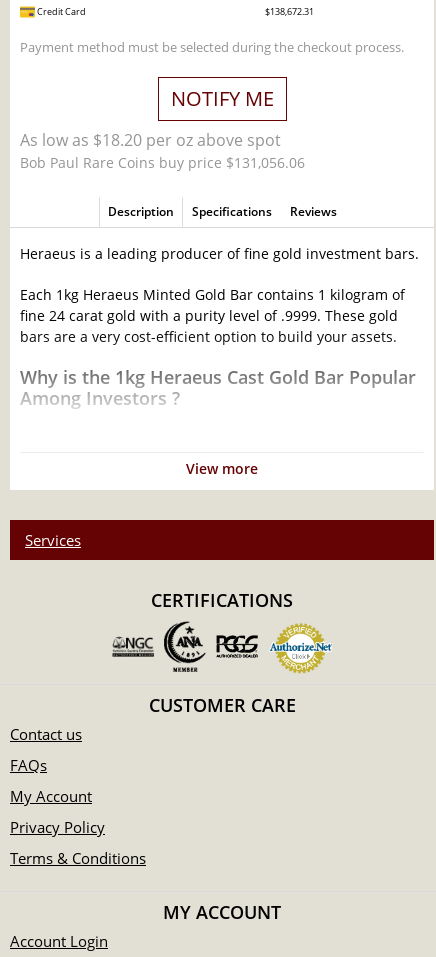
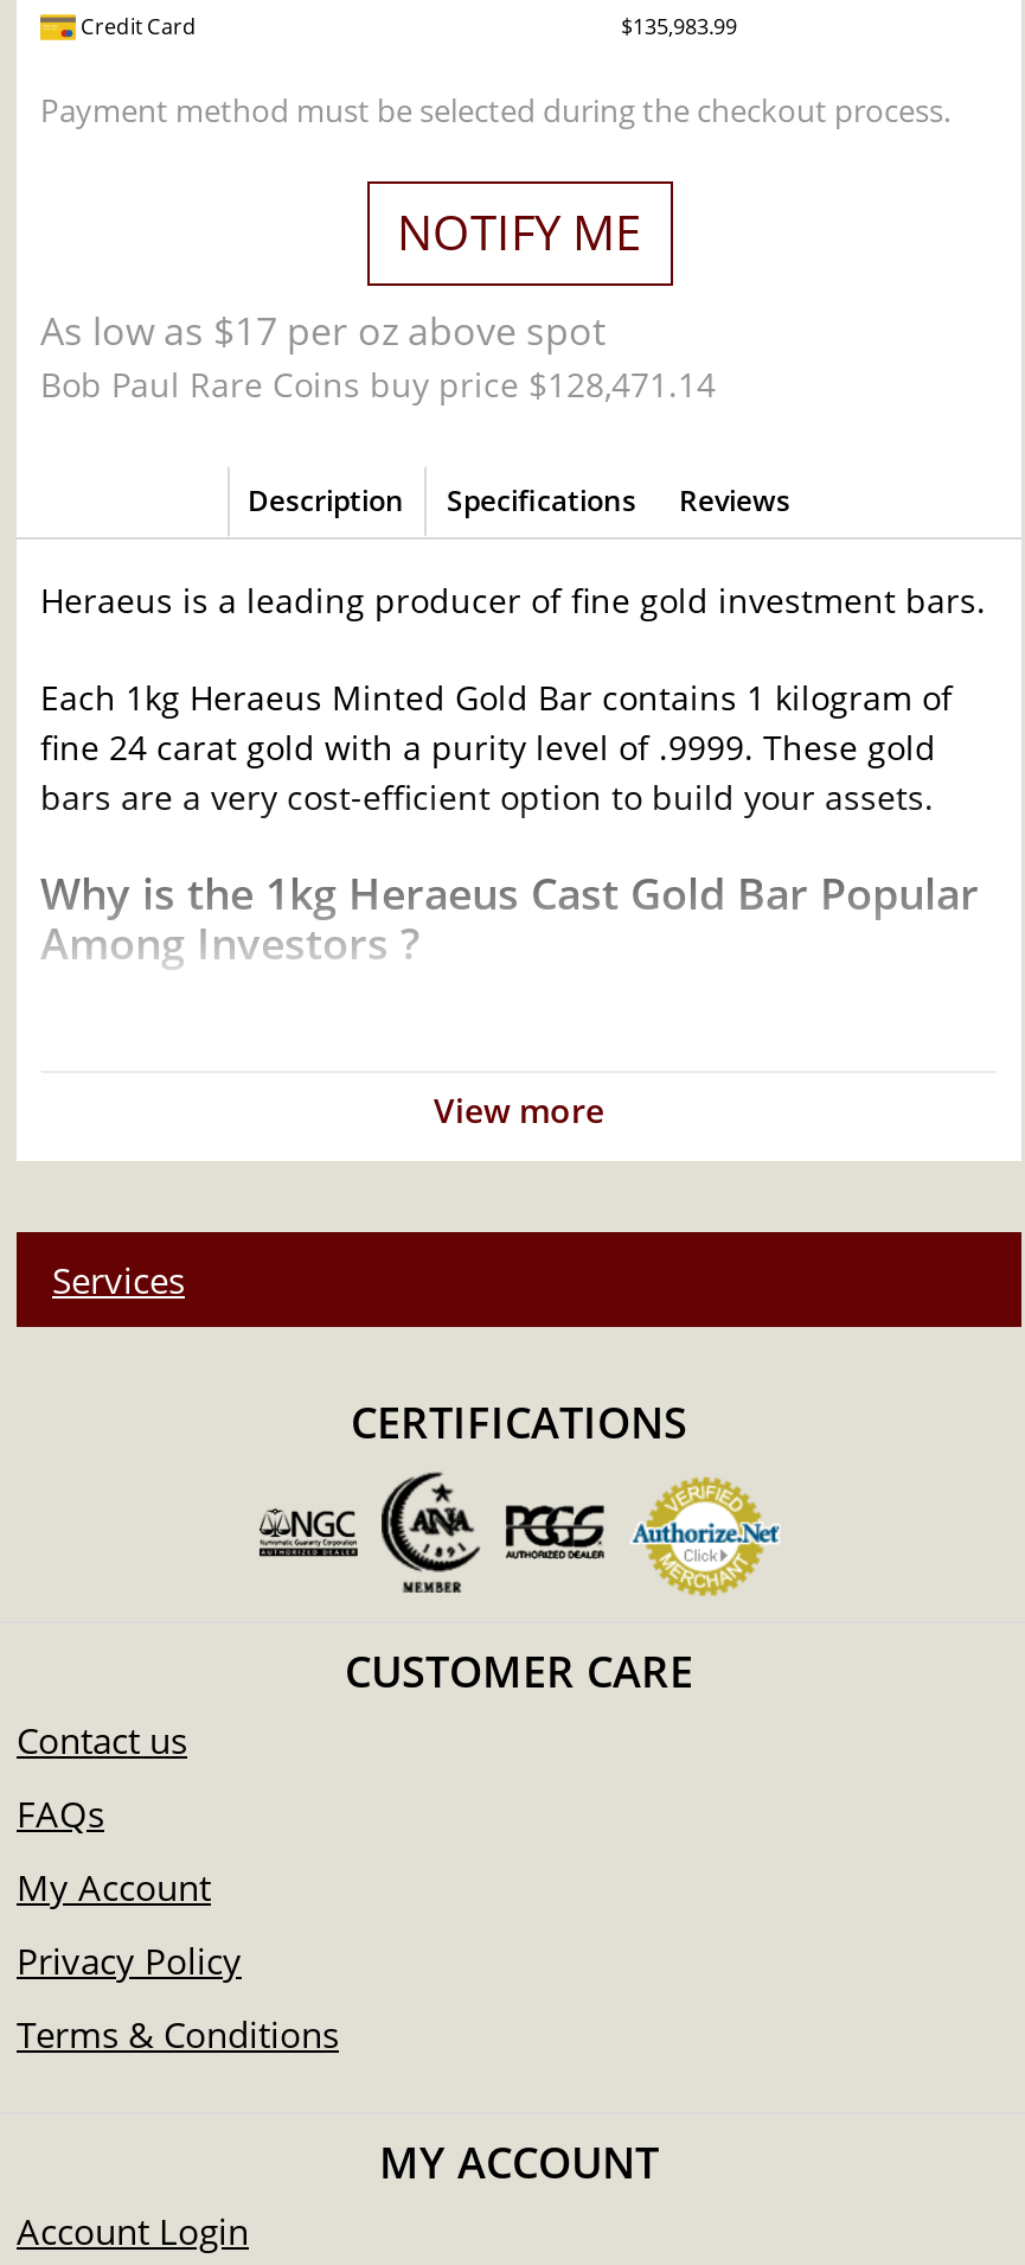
[265,5,314,18] $138,672.31 -> [621,11,737,42] $135,983.99
[20,129,281,151] As low as $18.20 per oz above spot -> [40,305,607,357] As low as $17 per oz above spot
[20,153,305,172] Bob Paul Rare Coins buy price $131,056.06 -> [40,362,716,407] Bob Paul Rare Coins buy price $128,471.14

